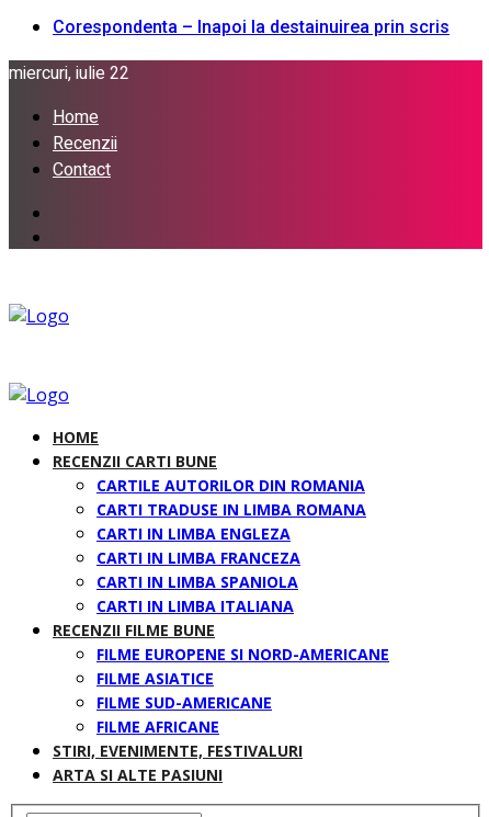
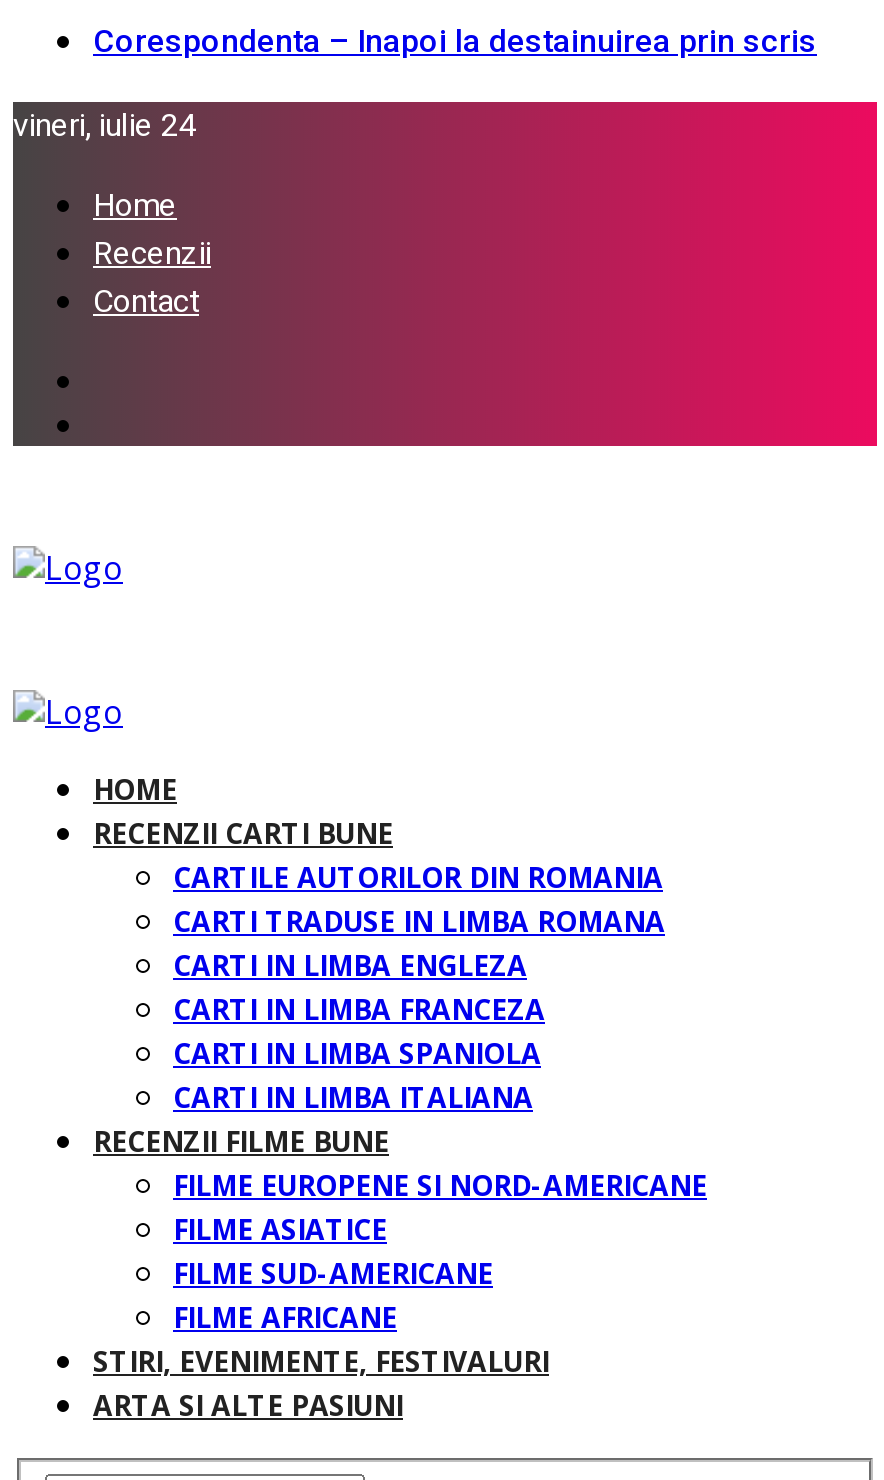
[9,61,129,87] miercuri, iulie 22 -> [13,103,197,151] vineri, iulie 24

